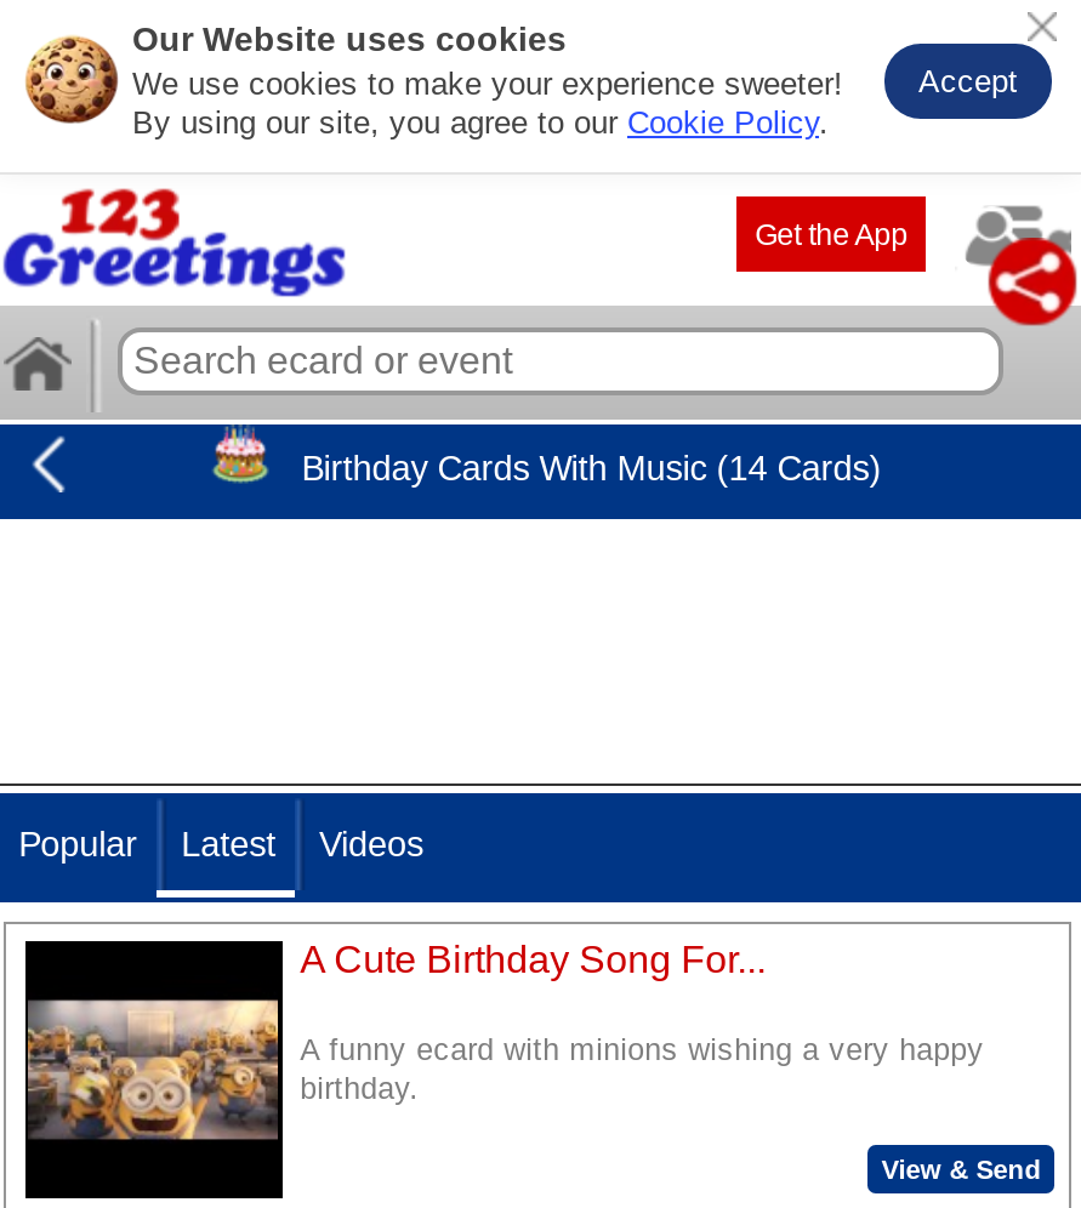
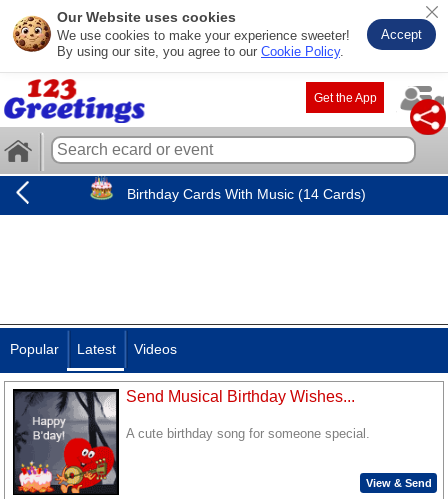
[25,939,766,1196] [image] | A Cute Birthday Song For... -> [13,388,355,494] [image] | Send Musical Birthday Wishes...
[300,1034,984,1107] A funny ecard with minions wishing a very happy | birthday. -> [126,427,370,441] A cute birthday song for someone special.

